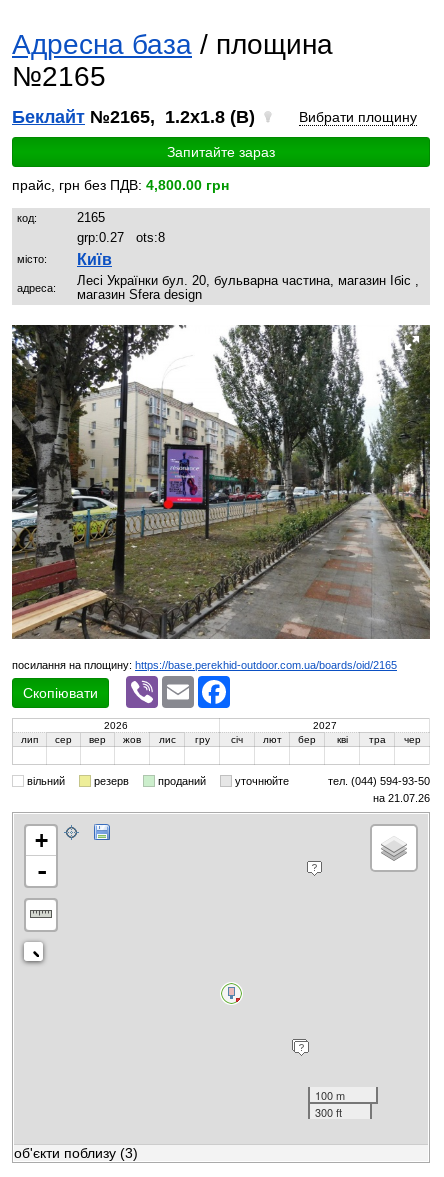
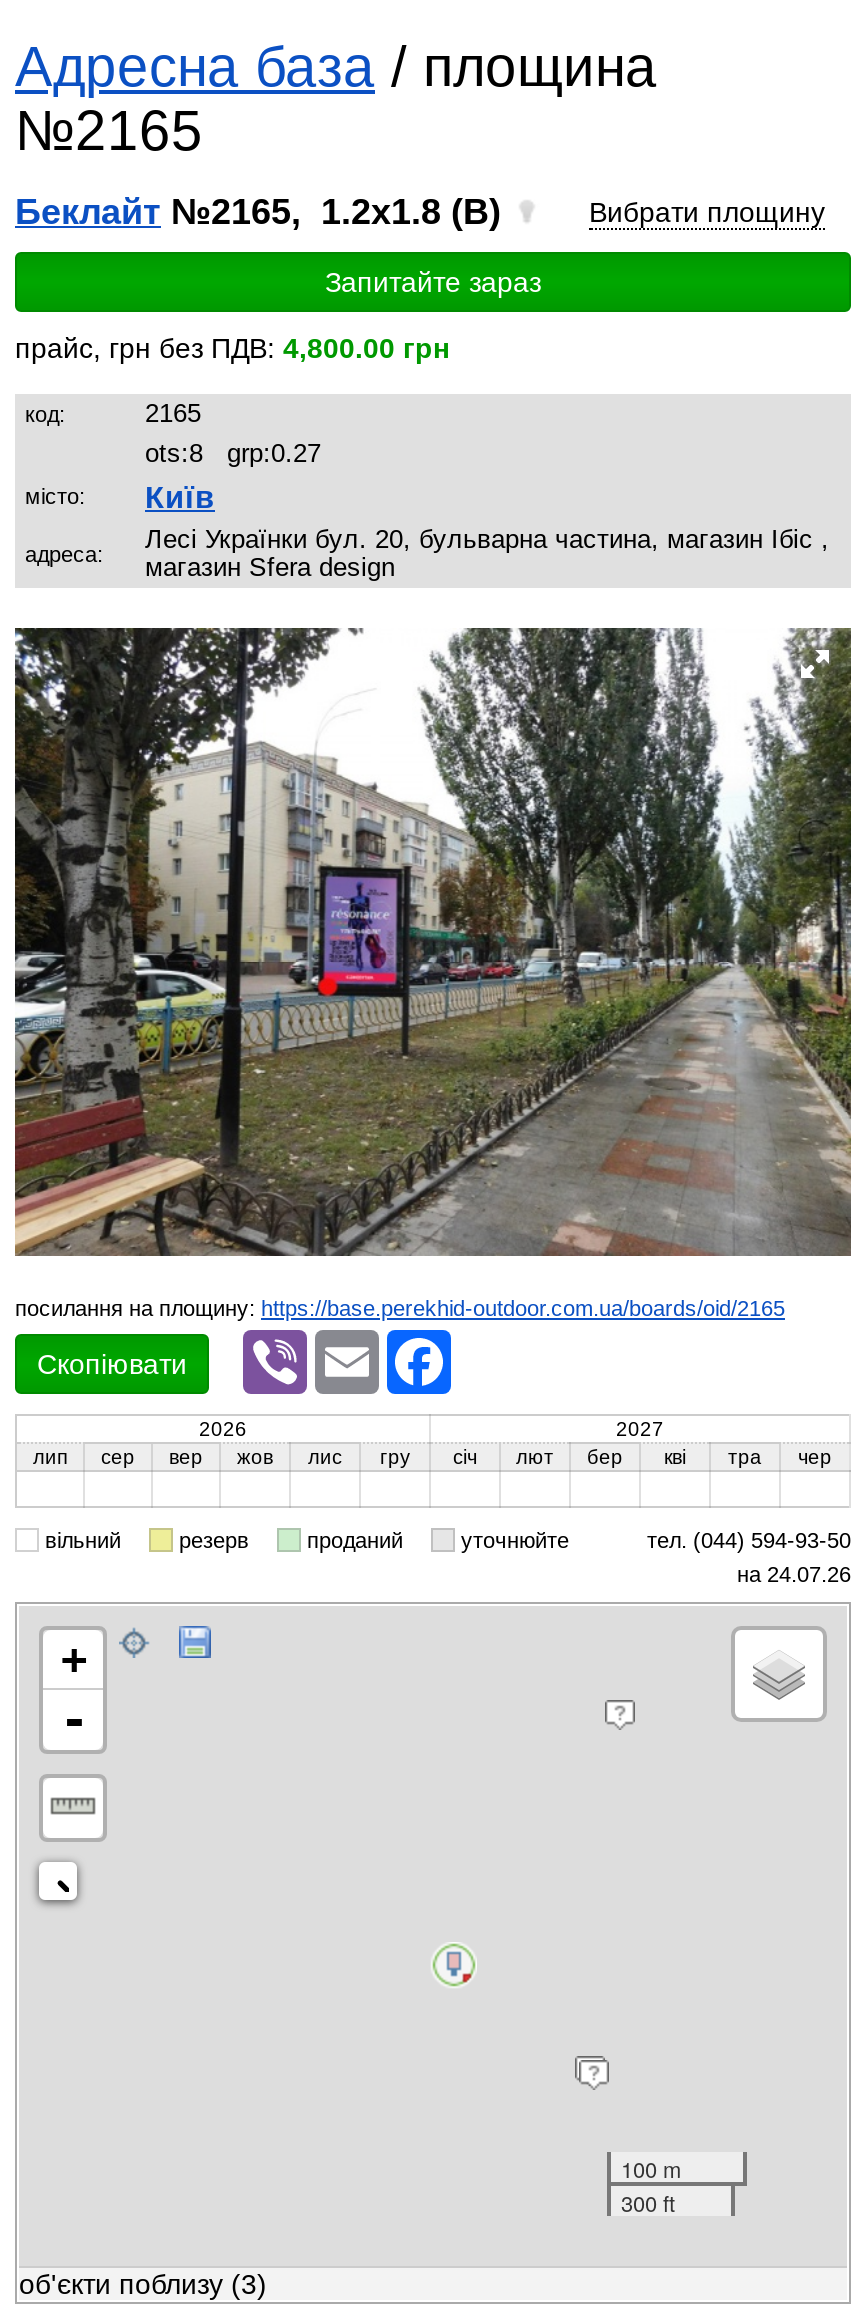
[77,230,173,245] grp:0.27 ots:8 -> [145,438,337,468] ots:8 grp:0.27
[373,792,430,804] на 21.07.26 -> [737,1562,851,1586] на 24.07.26

